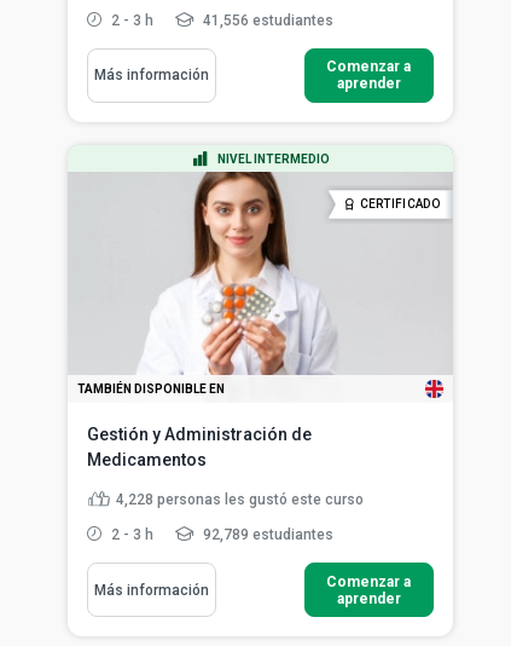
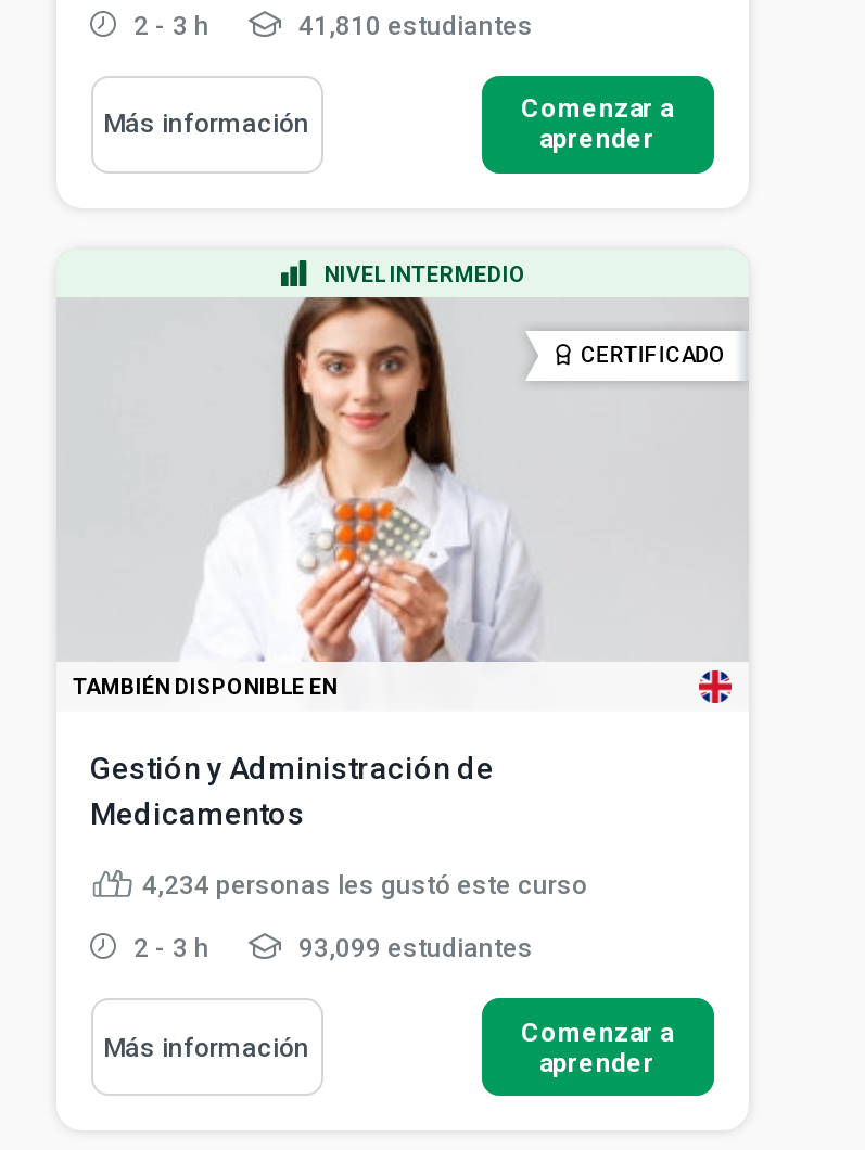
[199,11,333,28] 41,556 estudiantes -> [292,10,533,40] 41,810 estudiantes
[115,491,363,508] 4,228 personas les gustó este curso -> [142,871,587,901] 4,234 personas les gustó este curso
[199,526,333,543] 92,789 estudiantes -> [292,933,533,963] 93,099 estudiantes

